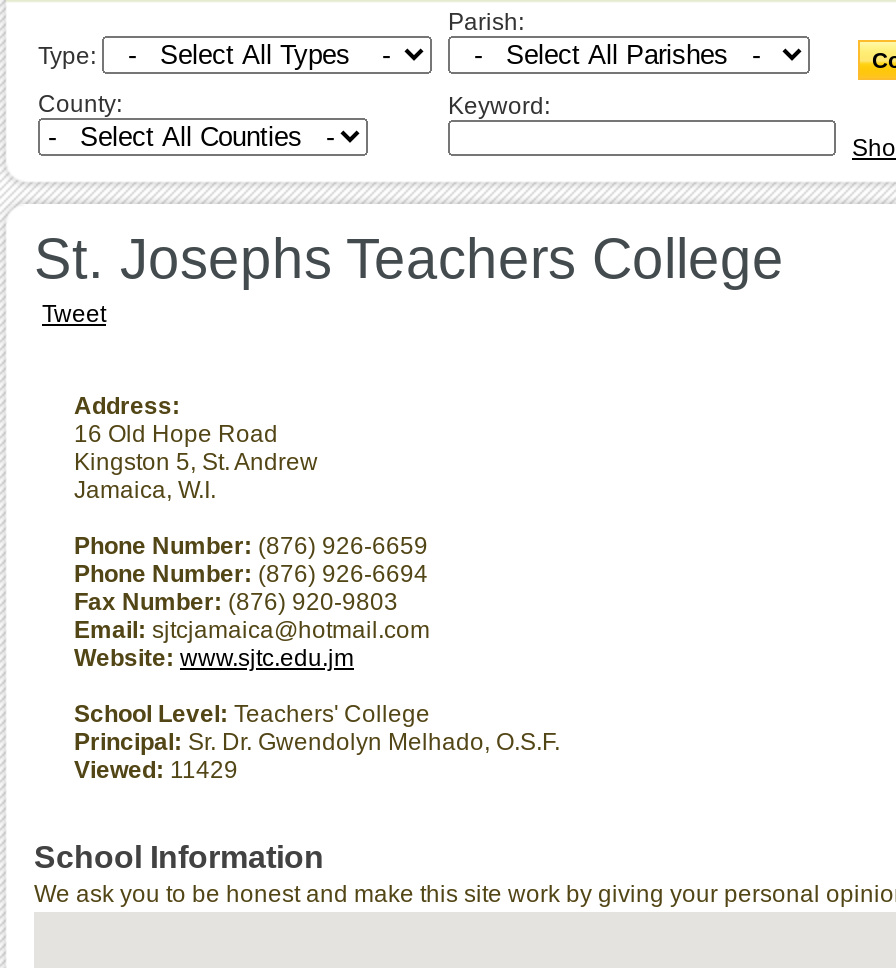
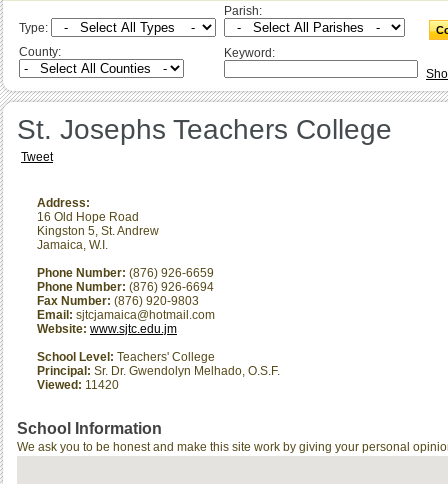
[74,756,238,784] Viewed: 11429 -> [37,378,119,392] Viewed: 11420

